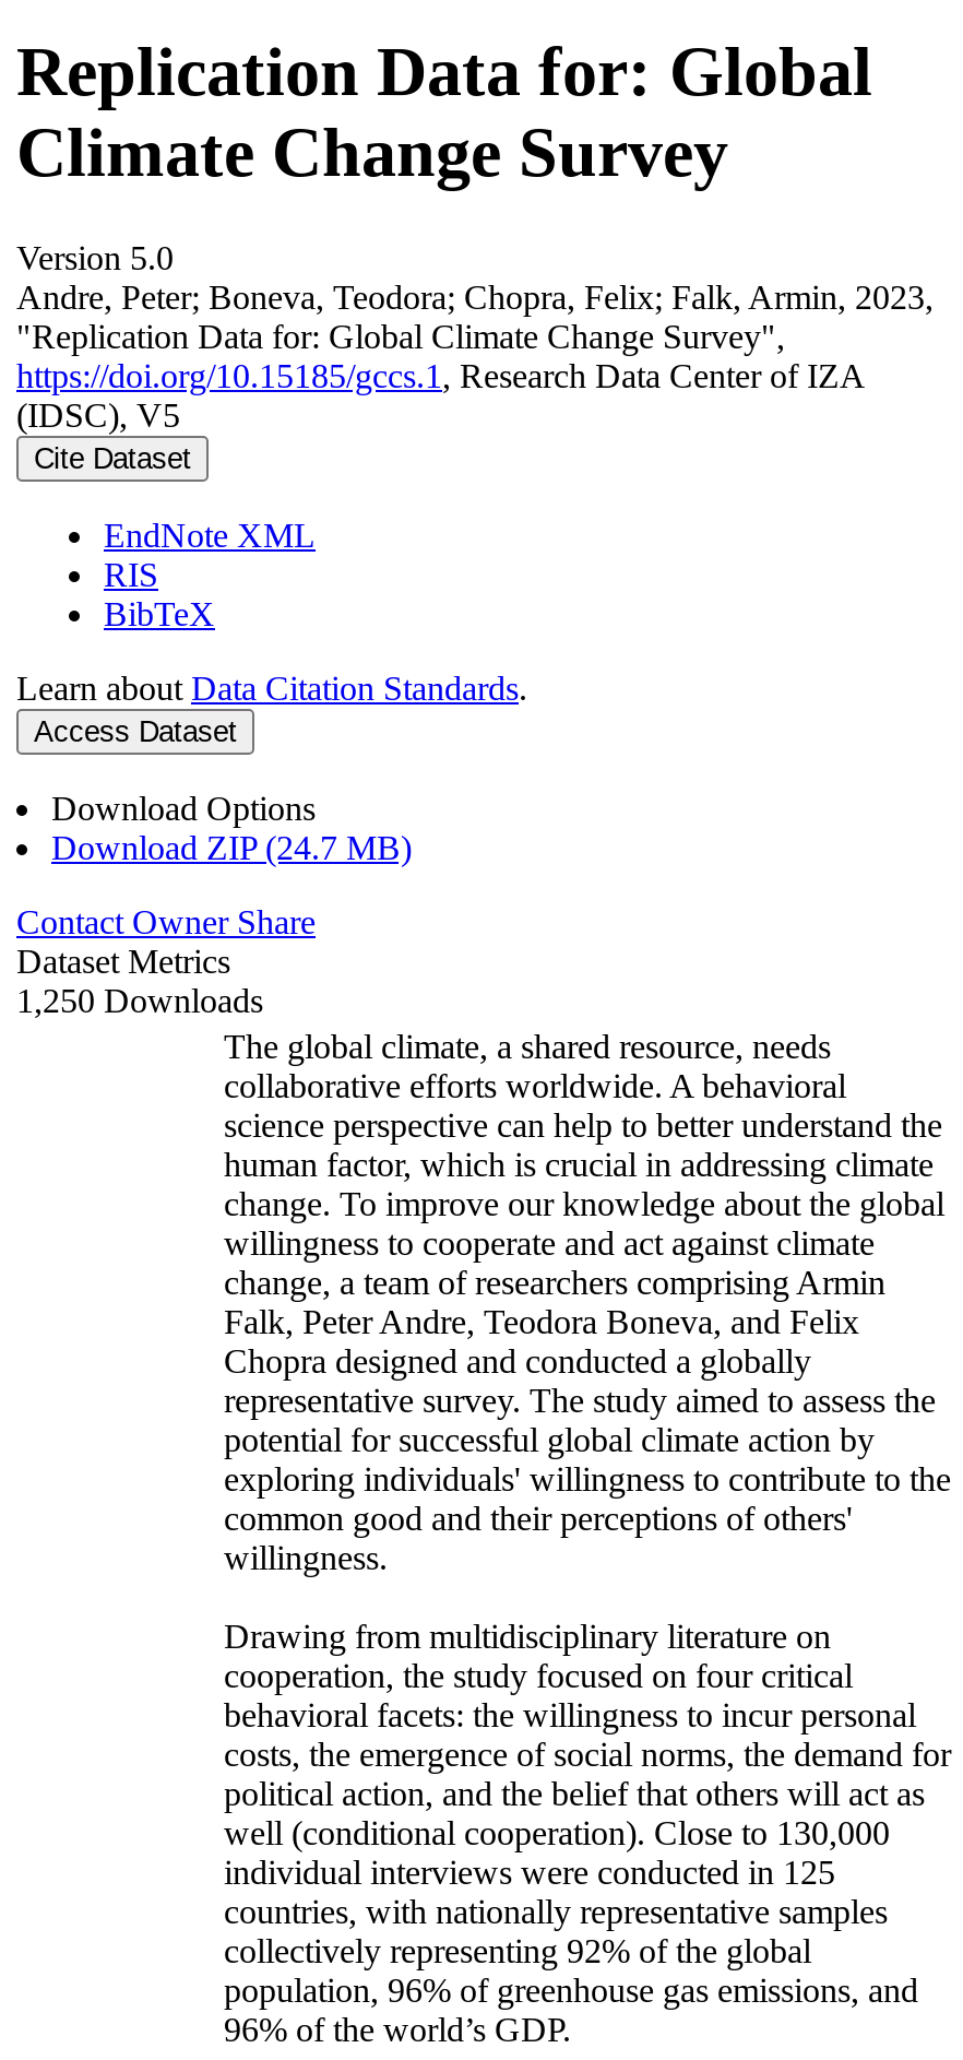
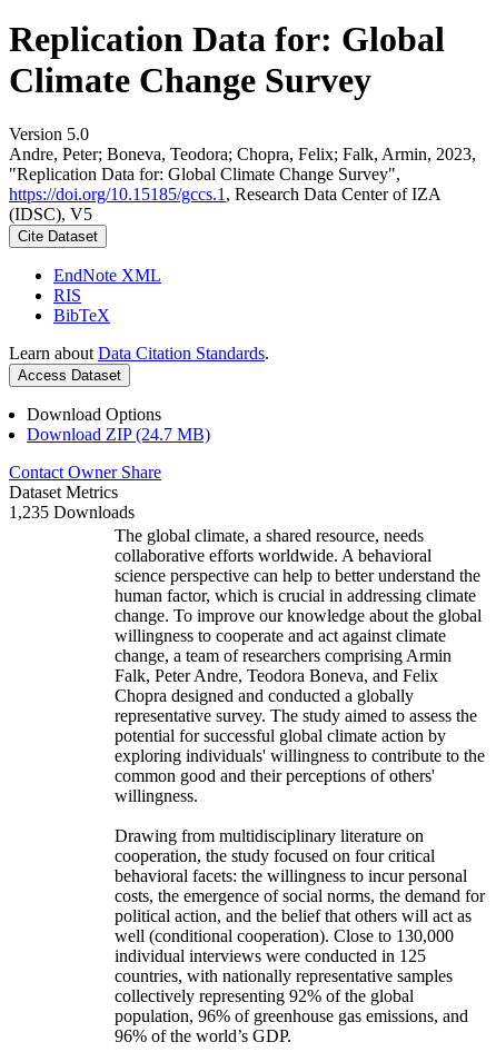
[16,983,263,1020] 1,250 Downloads -> [9,503,135,522] 1,235 Downloads

